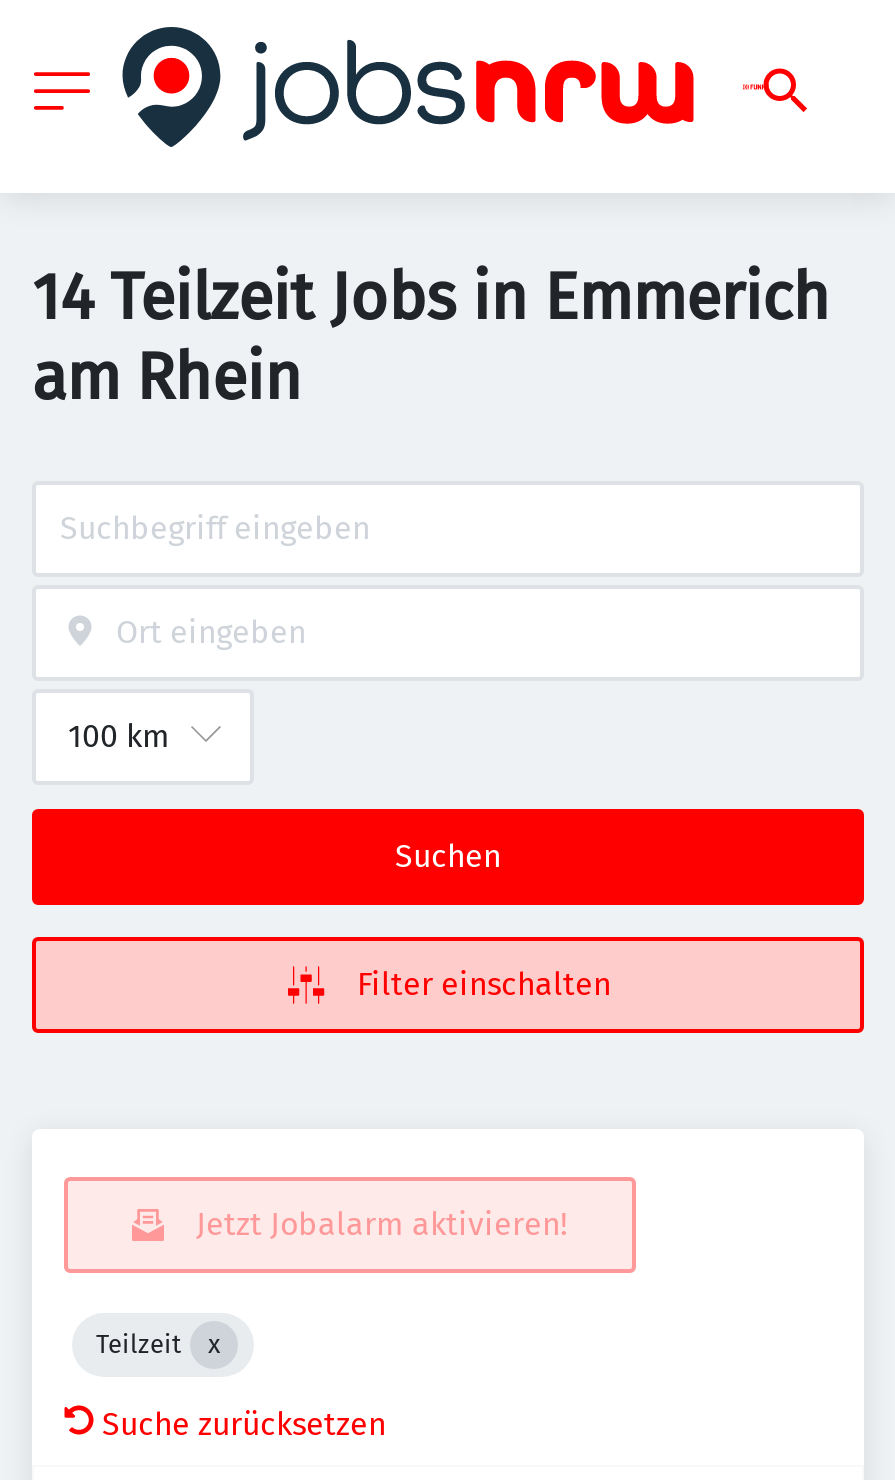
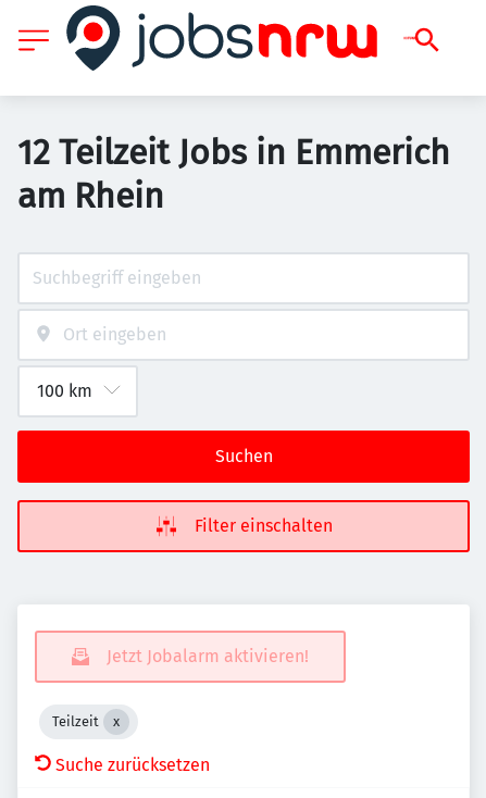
[32,259,830,335] 14 Teilzeit Jobs in Emmerich -> [17,132,450,173] 12 Teilzeit Jobs in Emmerich

